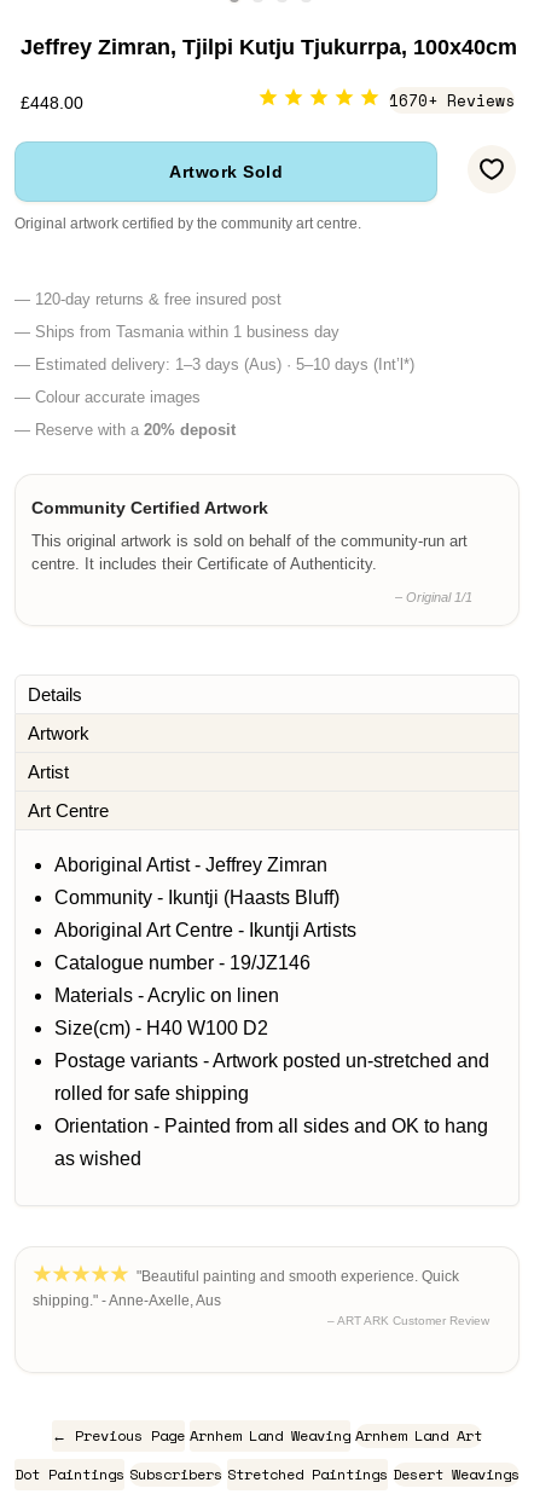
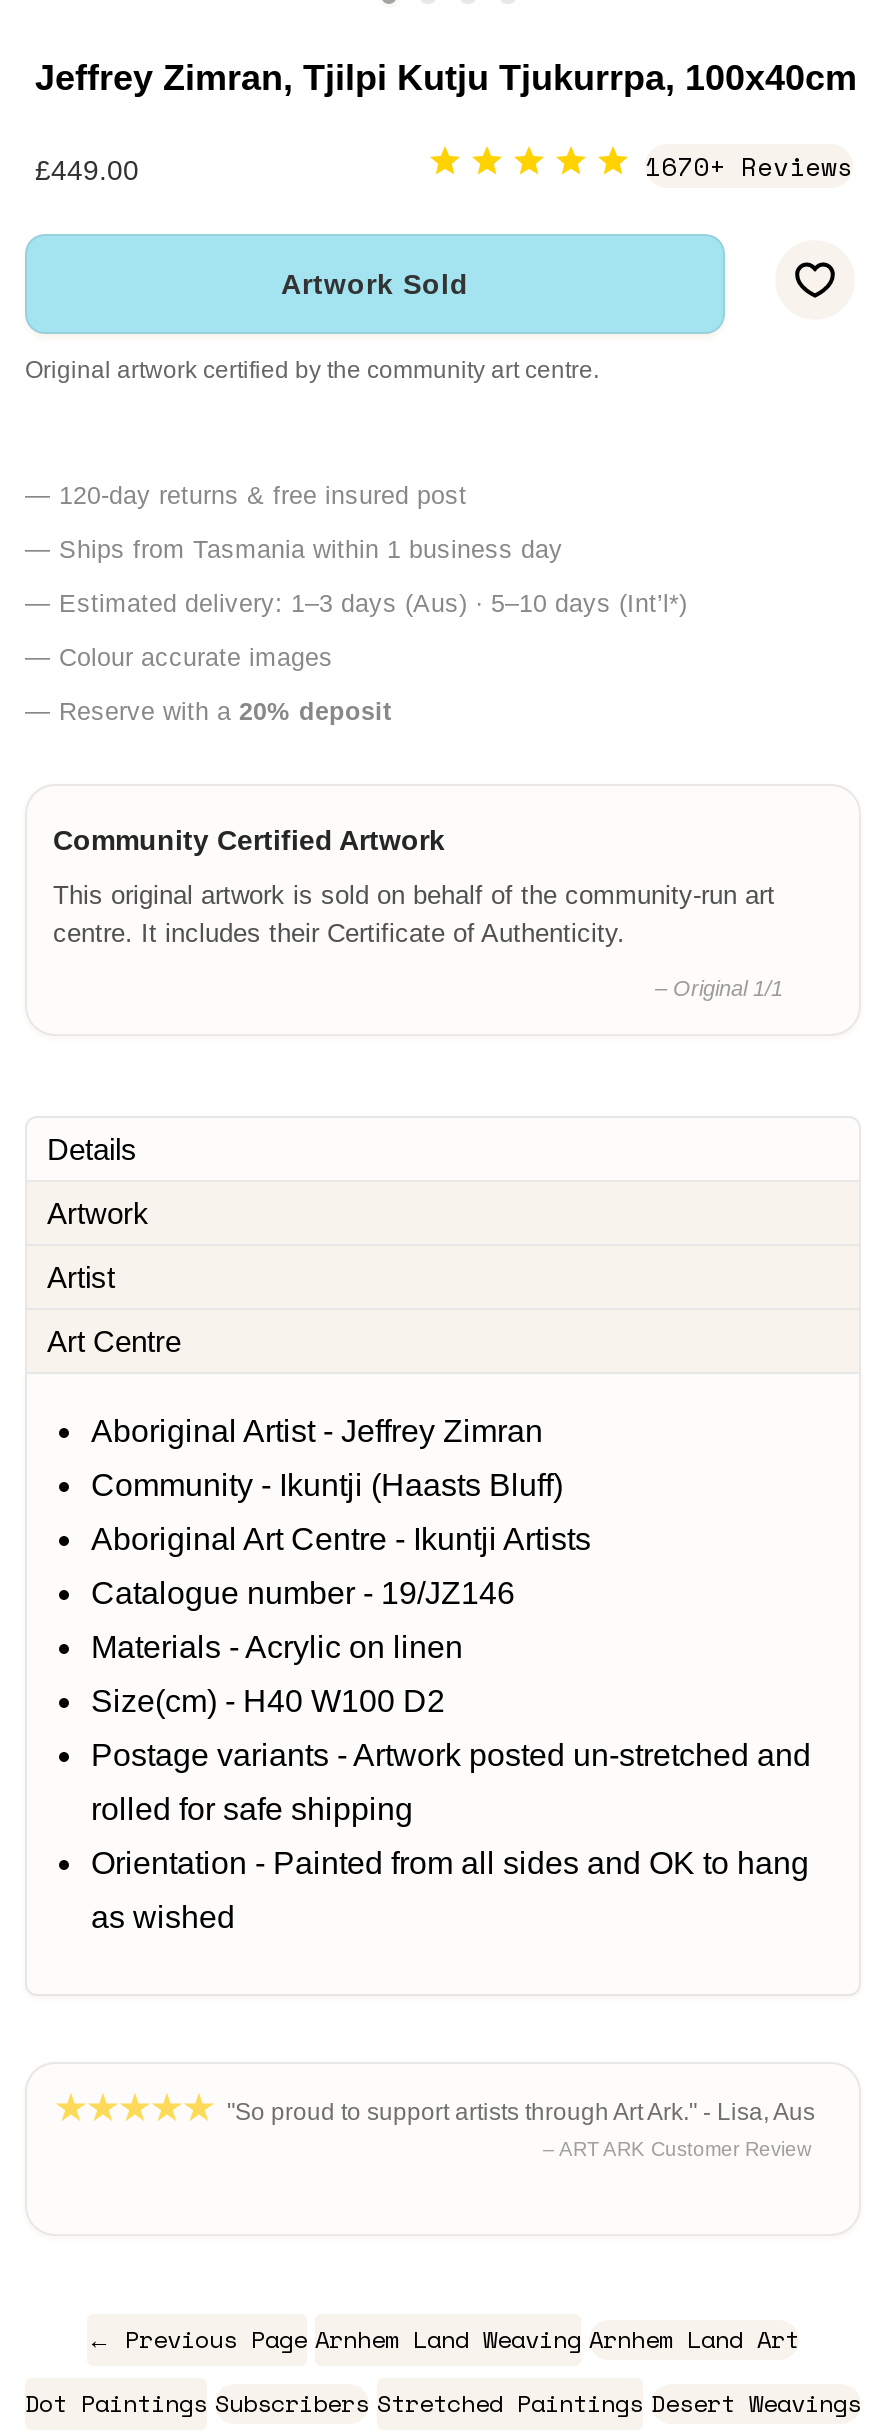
[21,93,83,112] £448.00 -> [35,154,139,186] £449.00
[33,1268,459,1309] "Beautiful painting and smooth experience. Quick | shipping." - Anne-Axelle, Aus -> [227,2098,815,2126] "So proud to support artists through Art Ark." - Lisa, Aus

